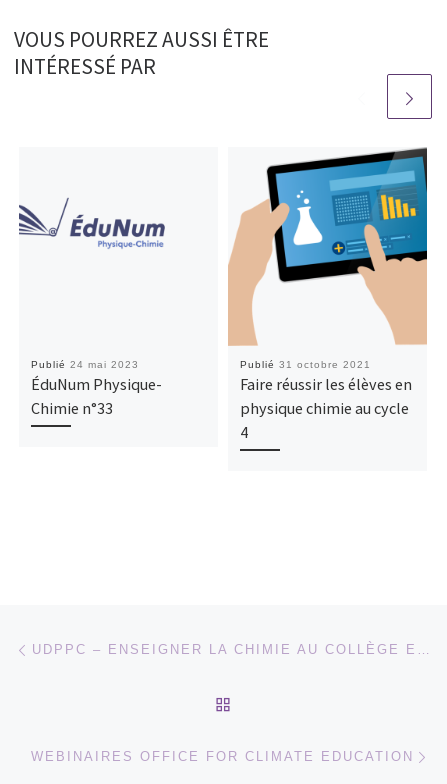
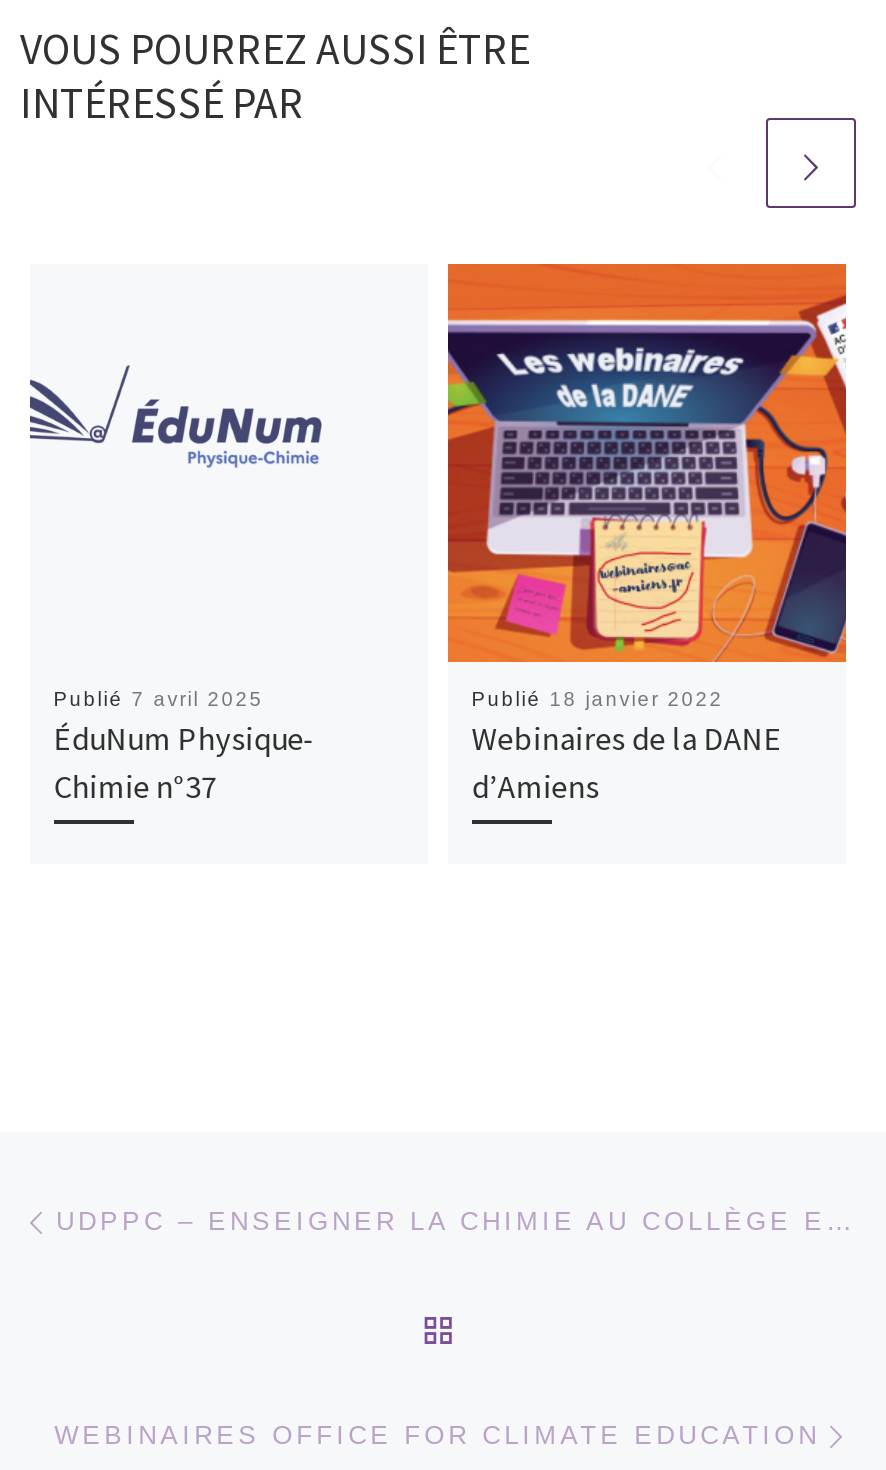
[228,147,428,442] [image] | Publié 31 octobre 2021 | Faire réussir les élèves en | physique chimie au cycle | 4 -> [446,262,848,807] [image] | Publié 18 janvier 2022 | Webinaires de la DANE | d’Amiens
[31,359,139,370] Publié 24 mai 2023 -> [53,689,263,711] Publié 7 avril 2025
[31,398,113,418] Chimie n°33 -> [53,767,217,807] Chimie n°37

